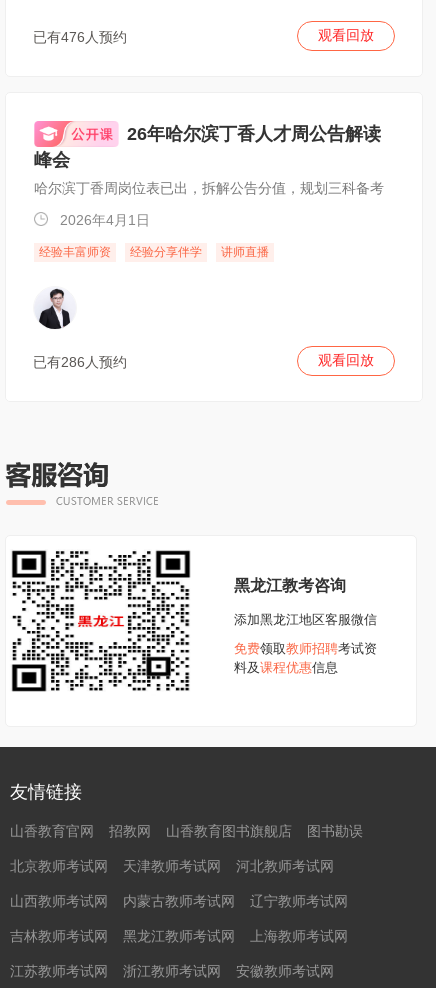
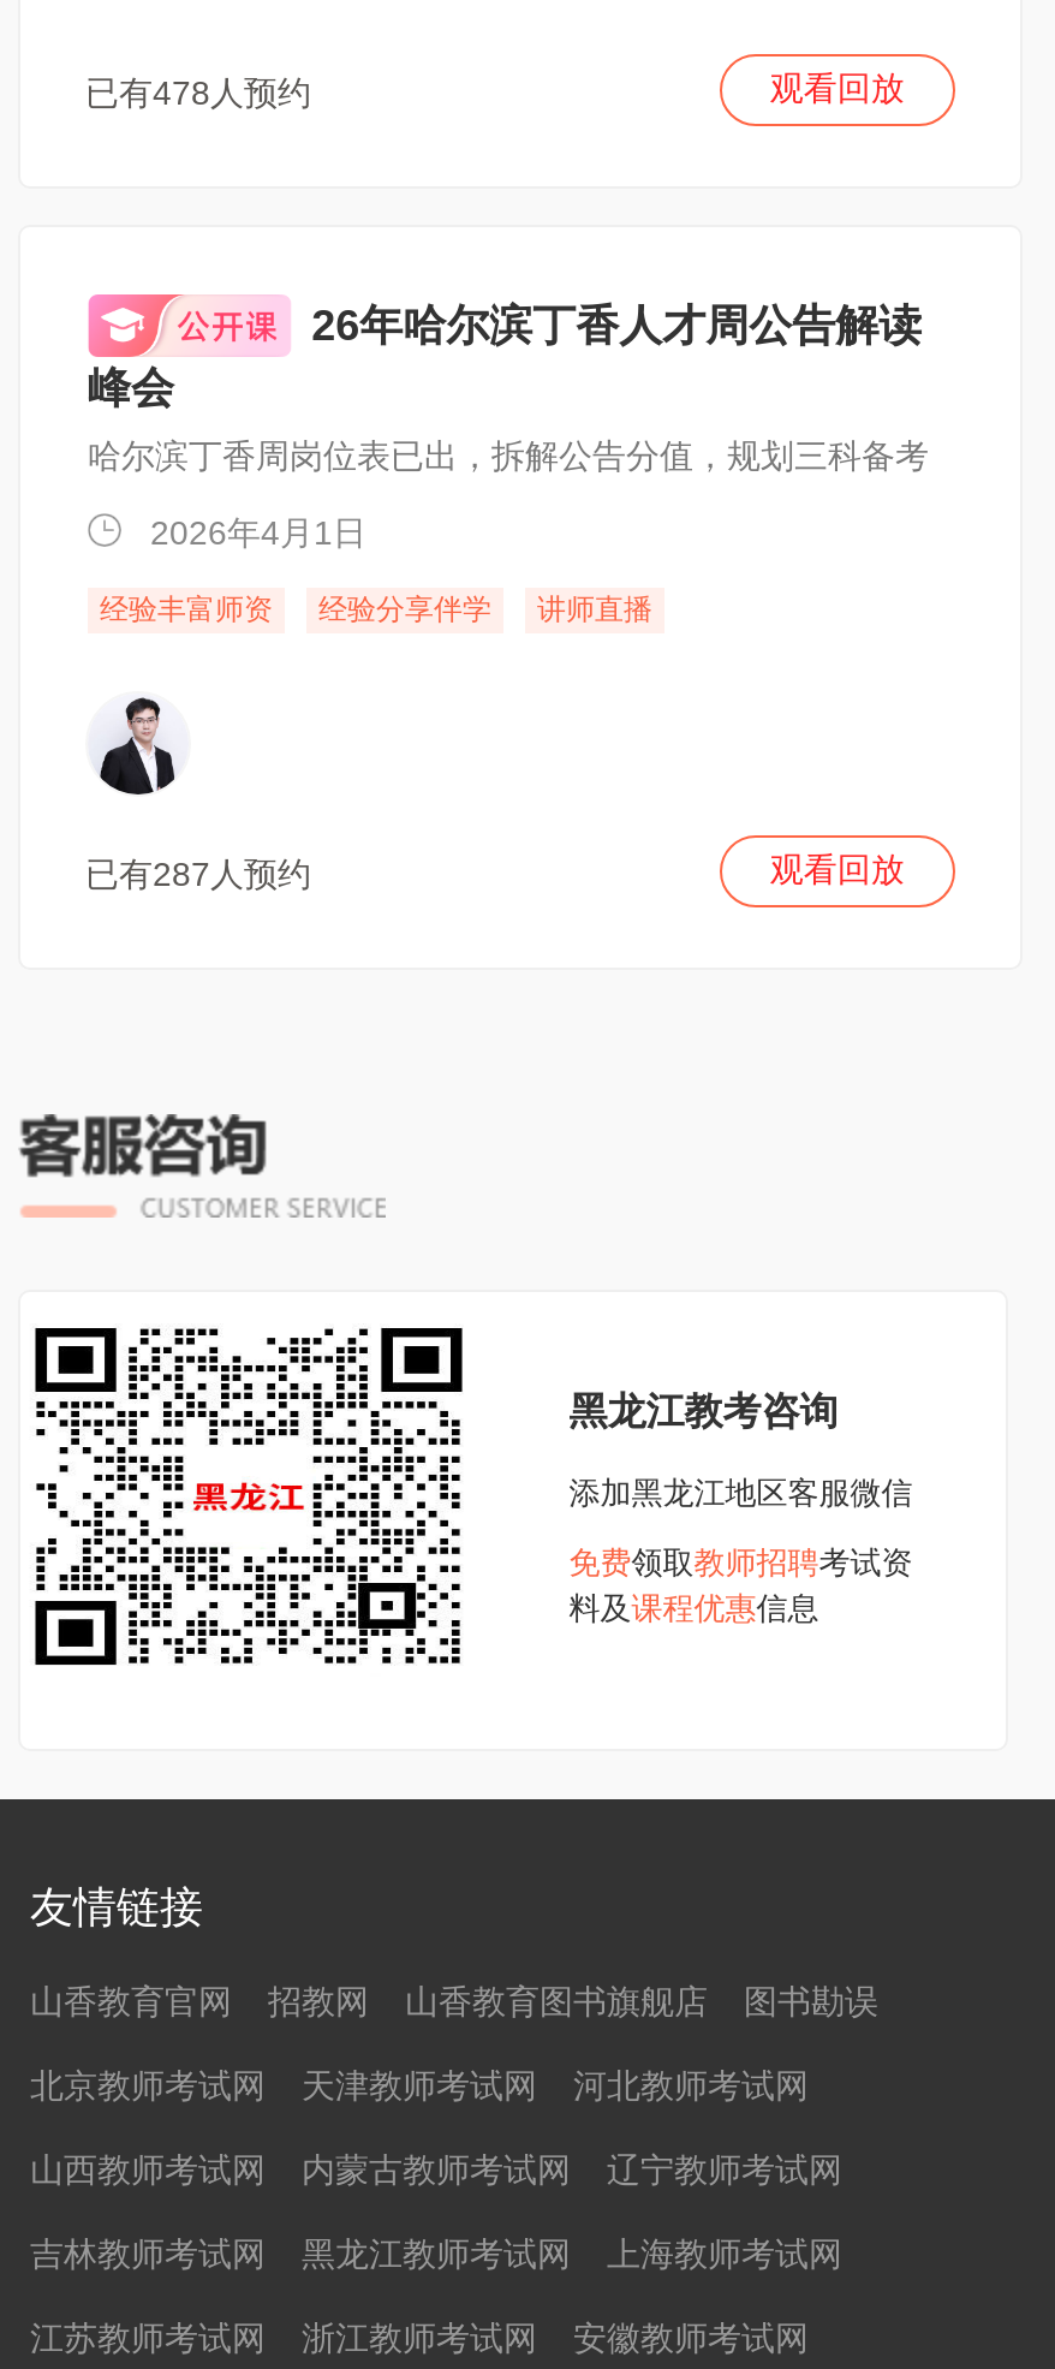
[33,29,127,45] 已有476人预约 -> [85,73,311,112] 已有478人预约
[33,354,127,370] 已有286人预约 -> [85,855,311,893] 已有287人预约

